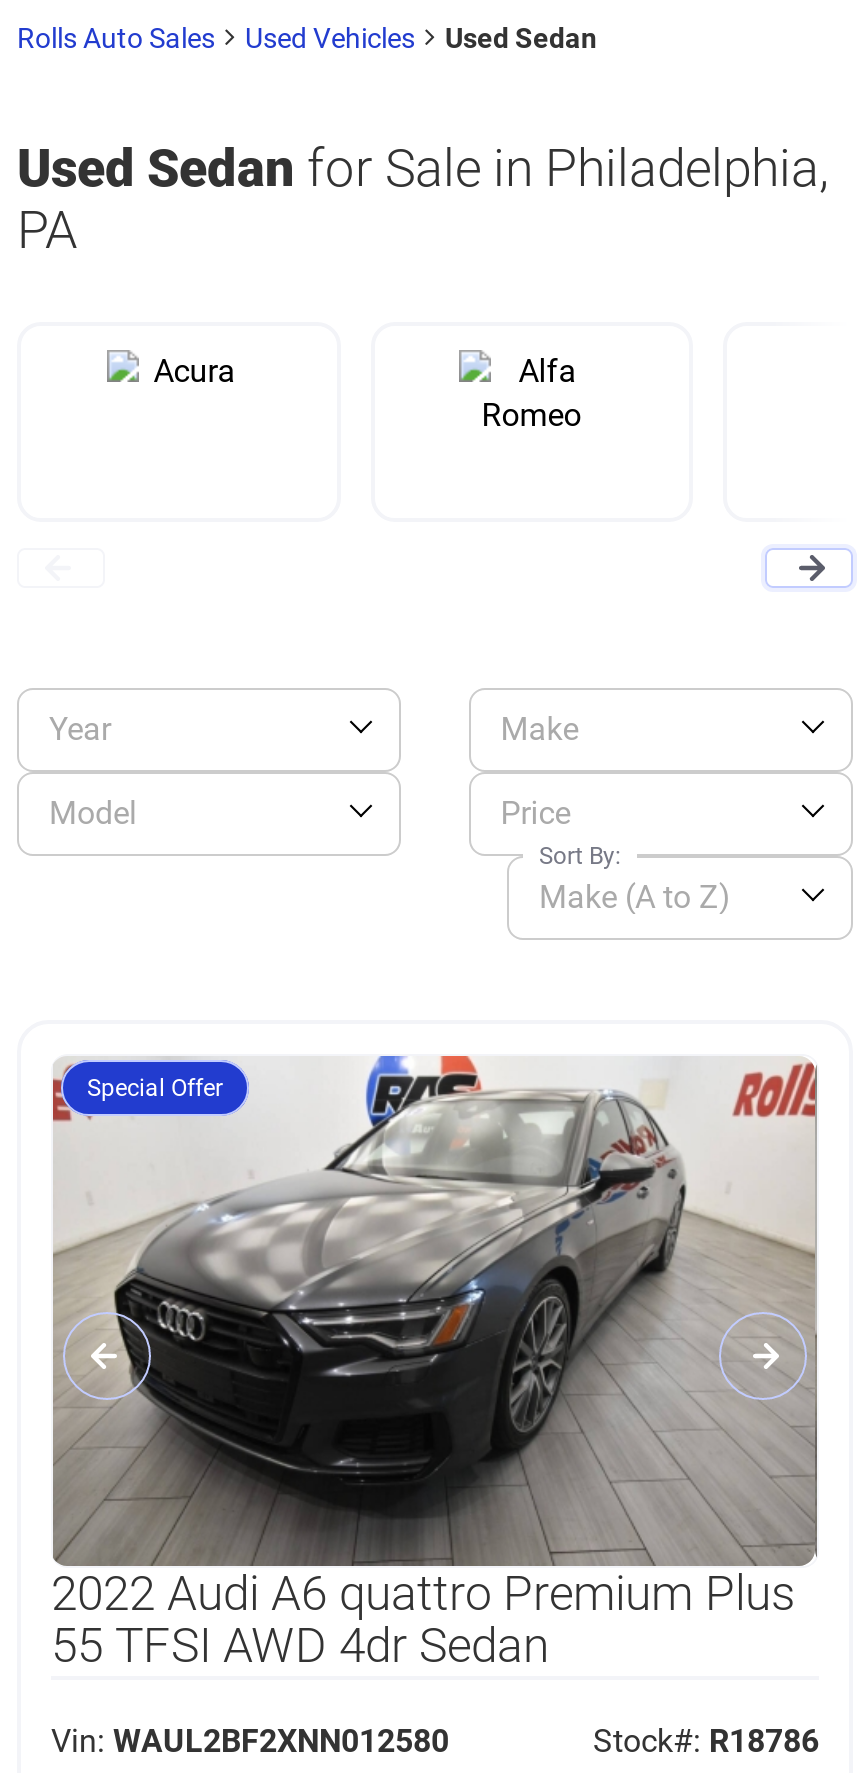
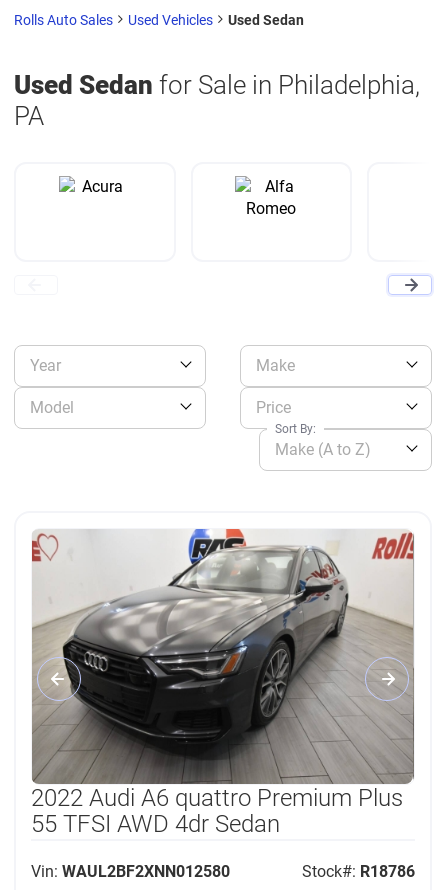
[87,1075,223,1103] Special Offer -> none

